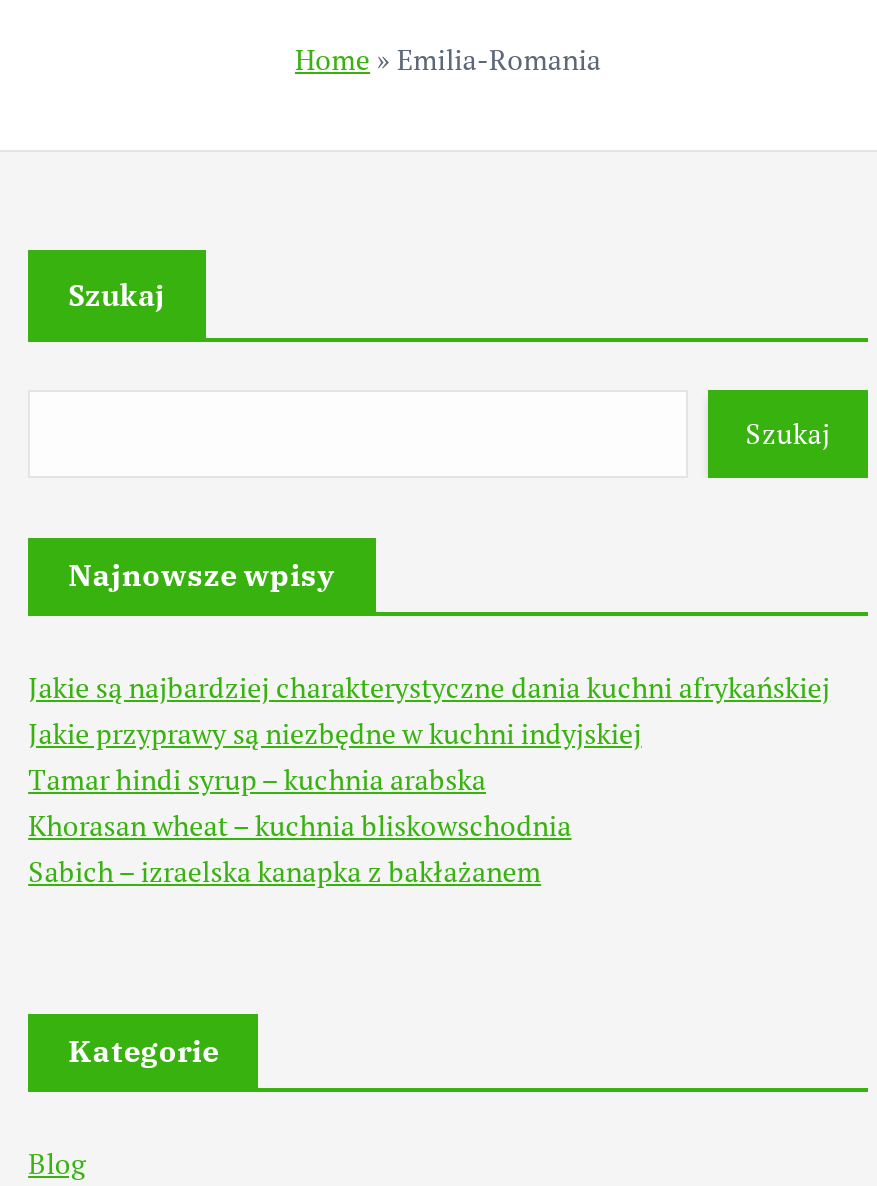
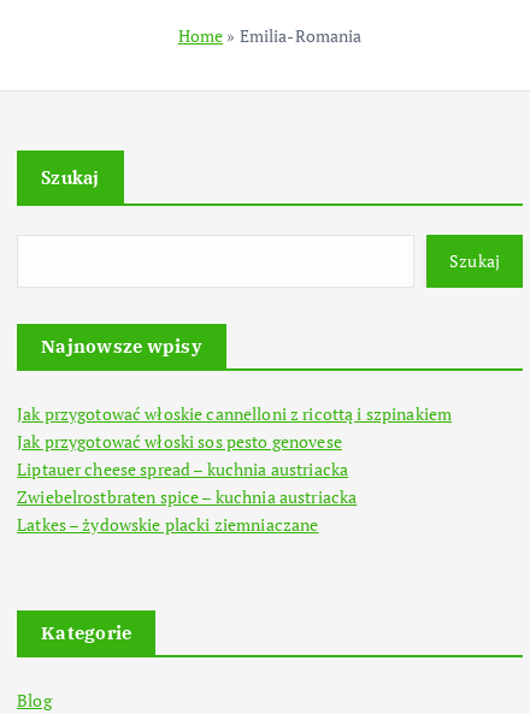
[28,667,830,889] Jakie są najbardziej charakterystyczne dania kuchni afrykańskiej | Jakie przyprawy są niezbędne w kuchni indyjskiej | Tamar hindi syrup – kuchnia arabska | Khorasan wheat – kuchnia bliskowschodnia | Sabich – izraelska kanapka z bakłażanem -> [17,402,452,535] Jak przygotować włoskie cannelloni z ricottą i szpinakiem | Jak przygotować włoski sos pesto genovese | Liptauer cheese spread – kuchnia austriacka | Zwiebelrostbraten spice – kuchnia austriacka | Latkes – żydowskie placki ziemniaczane

